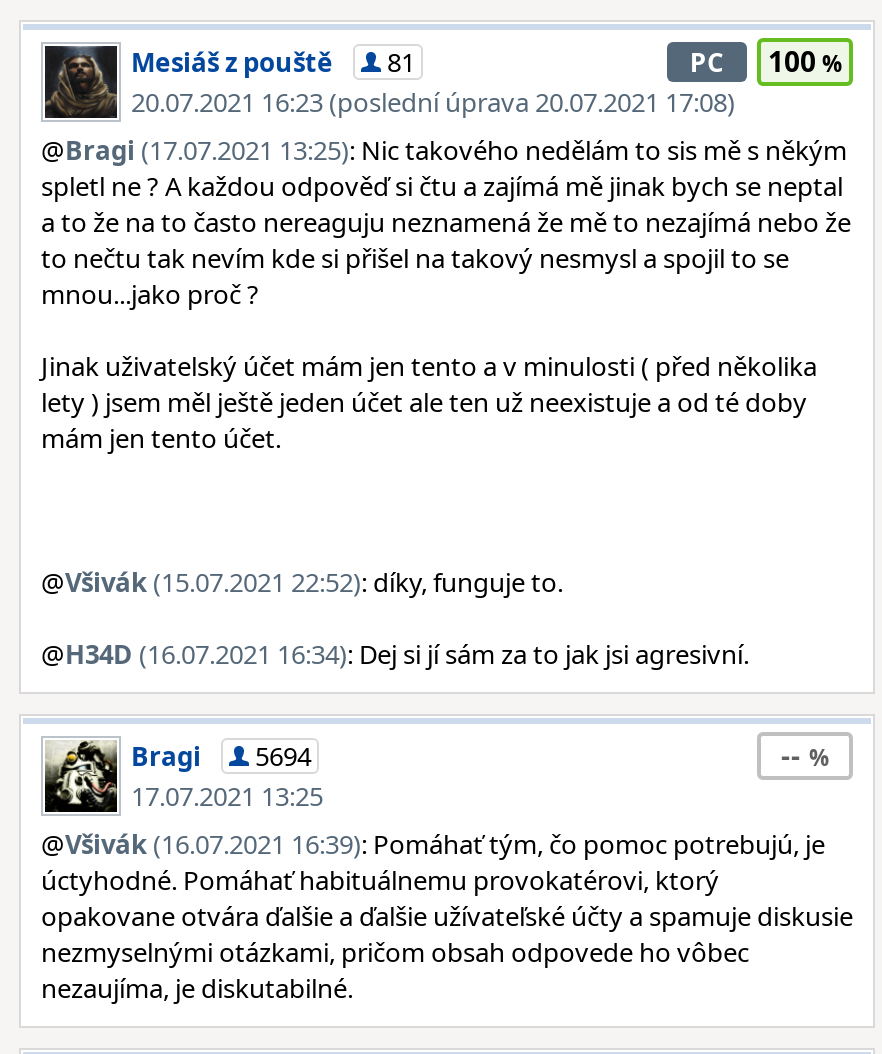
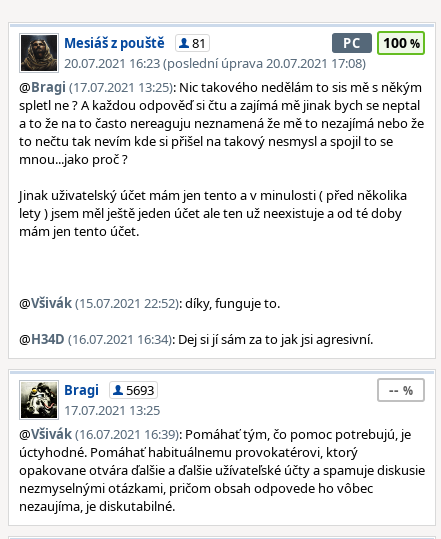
[131,738,311,774] Bragi 5694 -> [64,381,154,399] Bragi 5693

